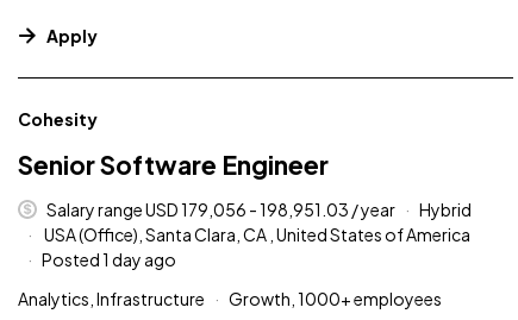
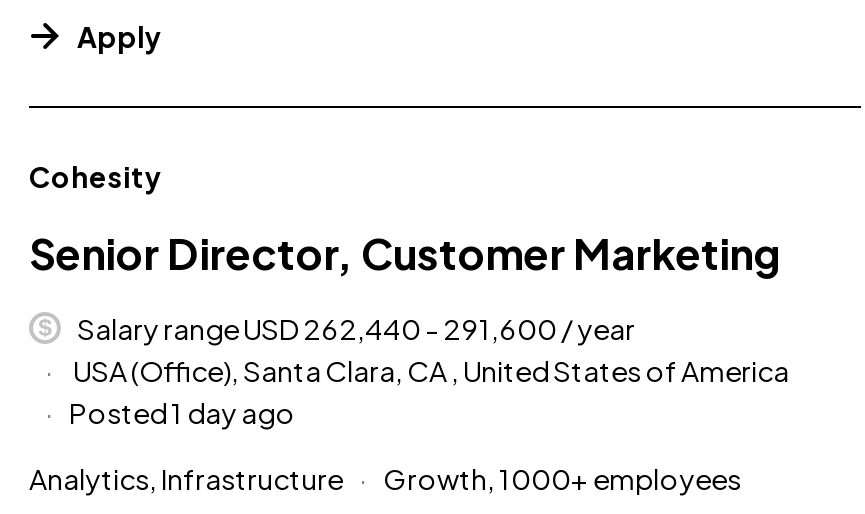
[18,148,329,181] Senior Software Engineer -> [29,226,781,280] Senior Director, Customer Marketing
[46,198,472,220] Salary range USD 179,056 - 198,951.03 / year | Hybrid -> [77,310,635,346] Salary range USD 262,440 - 291,600 / year

